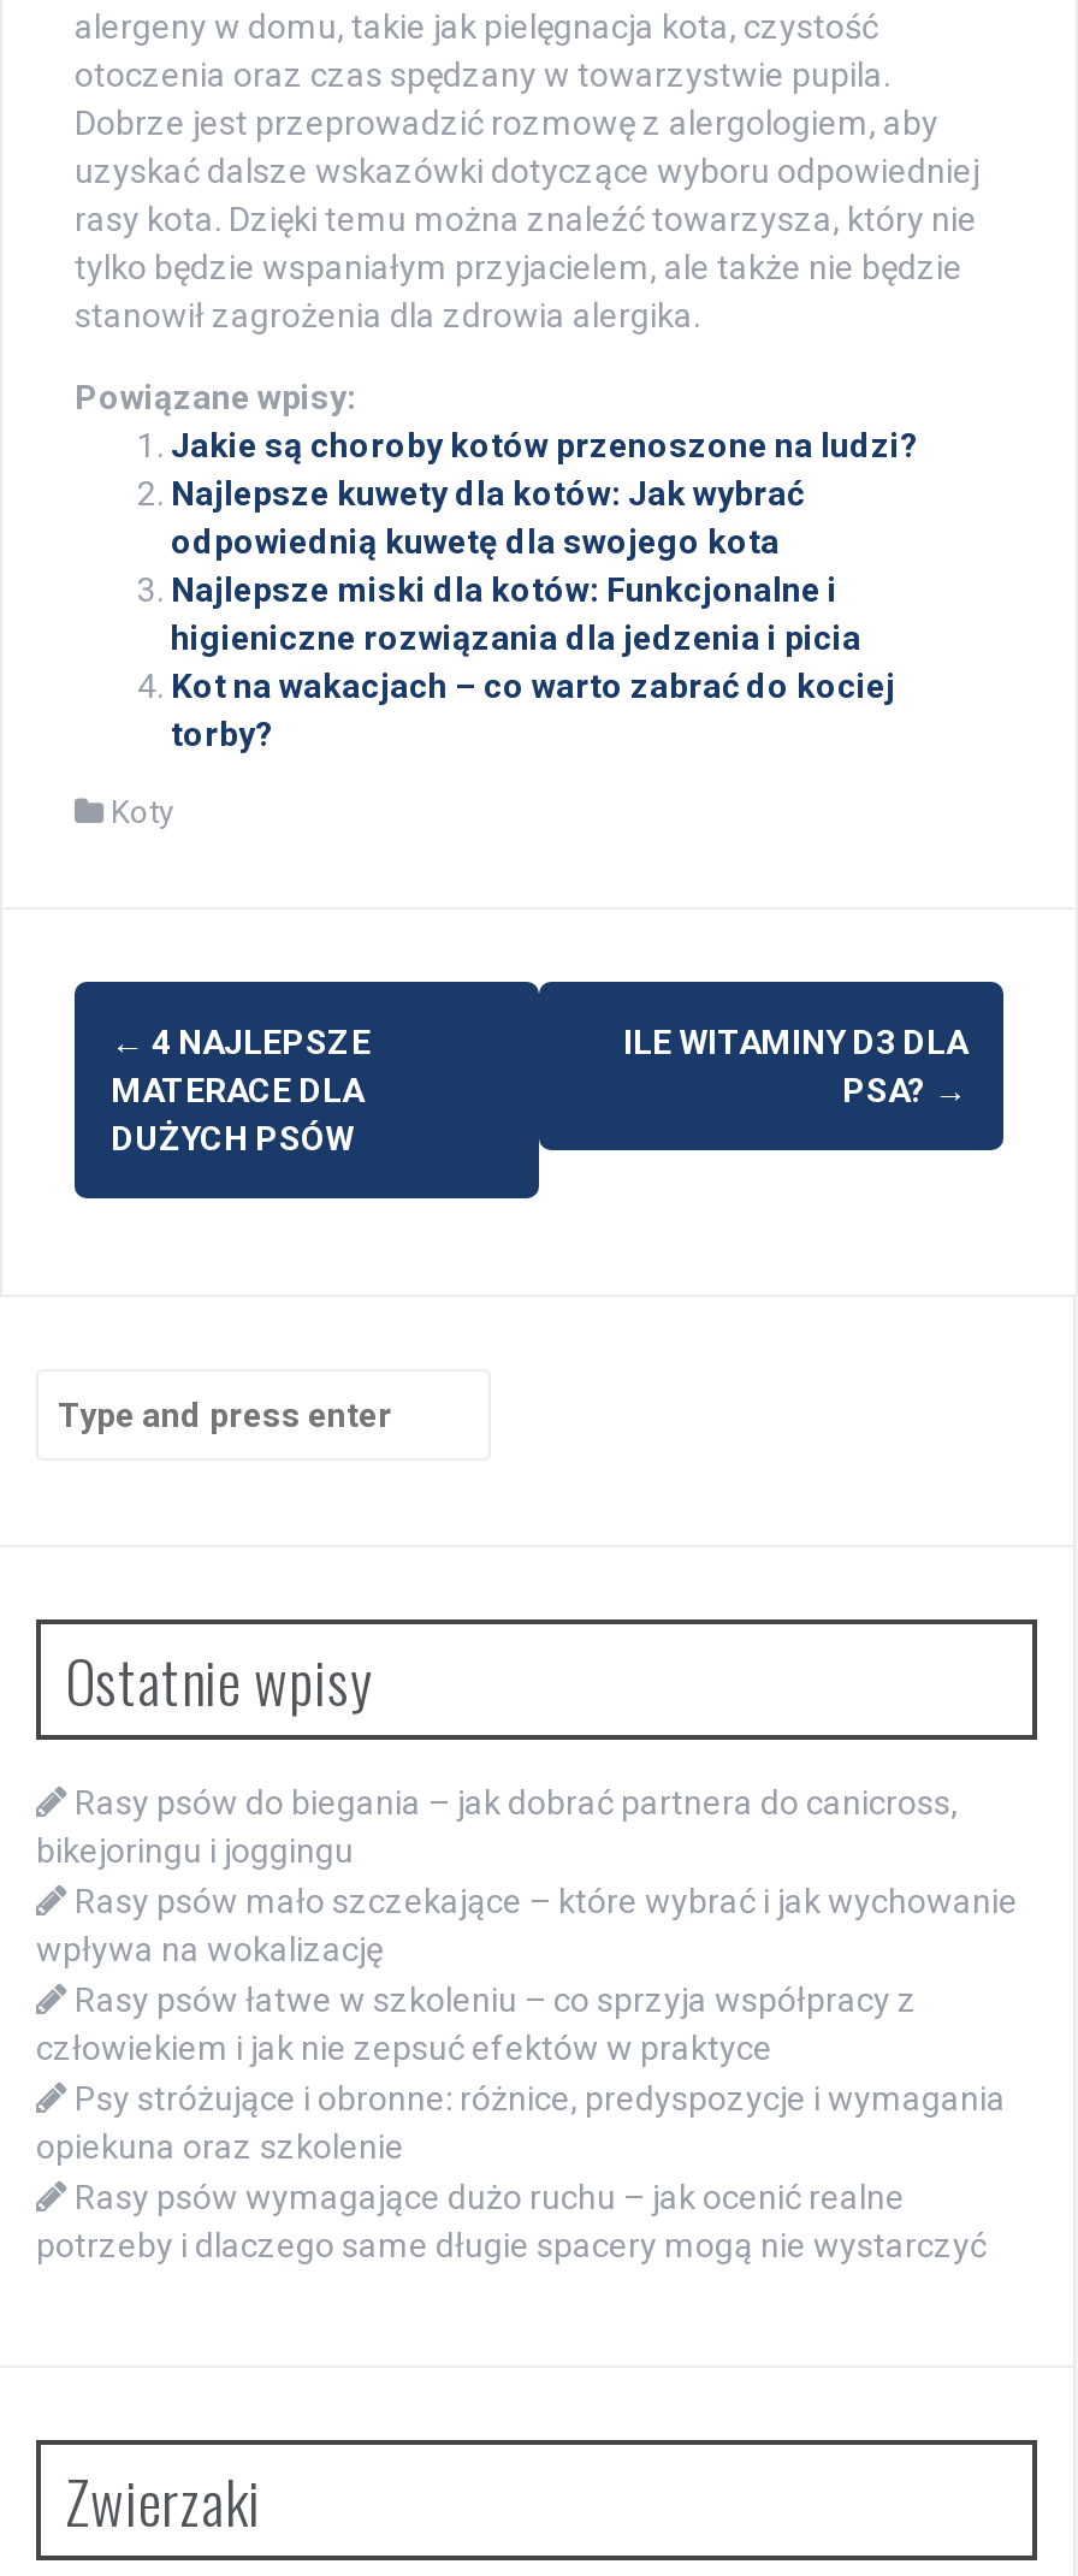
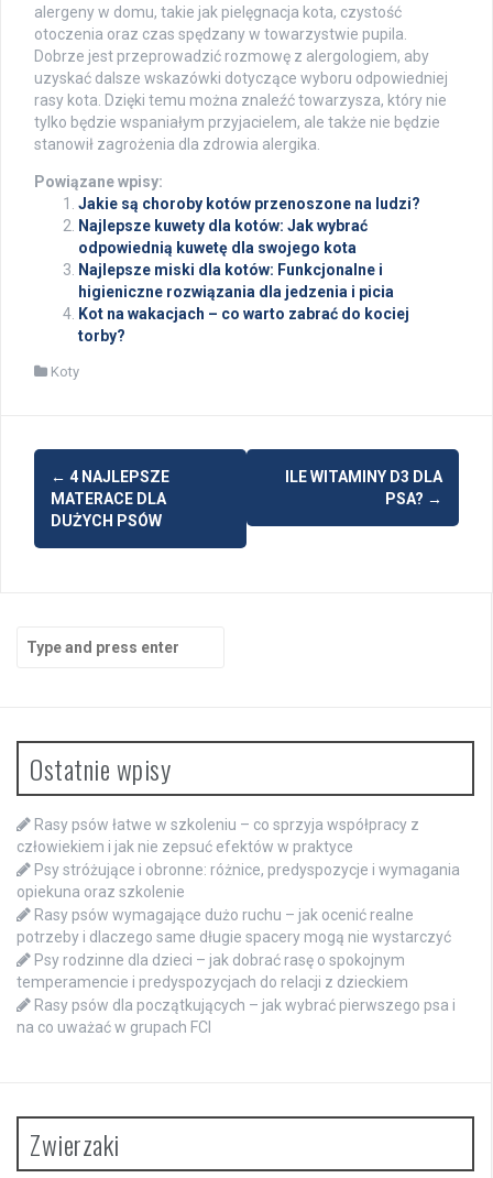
[36,1782,1018,1968] Rasy psów do biegania – jak dobrać partnera do canicross, | bikejoringu i joggingu | Rasy psów mało szczekające – które wybrać i jak wychowanie | wpływa na wokalizację -> none
moved [36,1980,1006,2264] -> [17,815,460,945]: Rasy psów łatwe w szkoleniu – co sprzyja współpracy z | człowiekiem i jak nie zepsuć efektów w praktyce | Psy stróżujące i obronne: różnice, predyspozycje i wymagania | opiekuna oraz szkolenie | Rasy psów wymagające dużo ruchu – jak ocenić realne | potrzeby i dlaczego same długie spacery mogą nie wystarczyć
none -> [17,951,456,1036] Psy rodzinne dla dzieci – jak dobrać rasę o spokojnym | temperamencie i predyspozycjach do relacji z dzieckiem | Rasy psów dla początkujących – jak wybrać pierwszego psa i | na co uważać w grupach FCI

